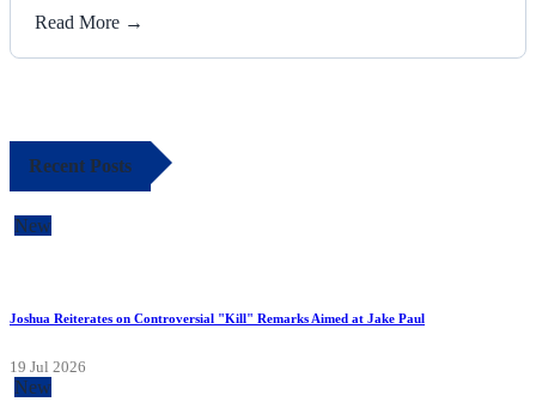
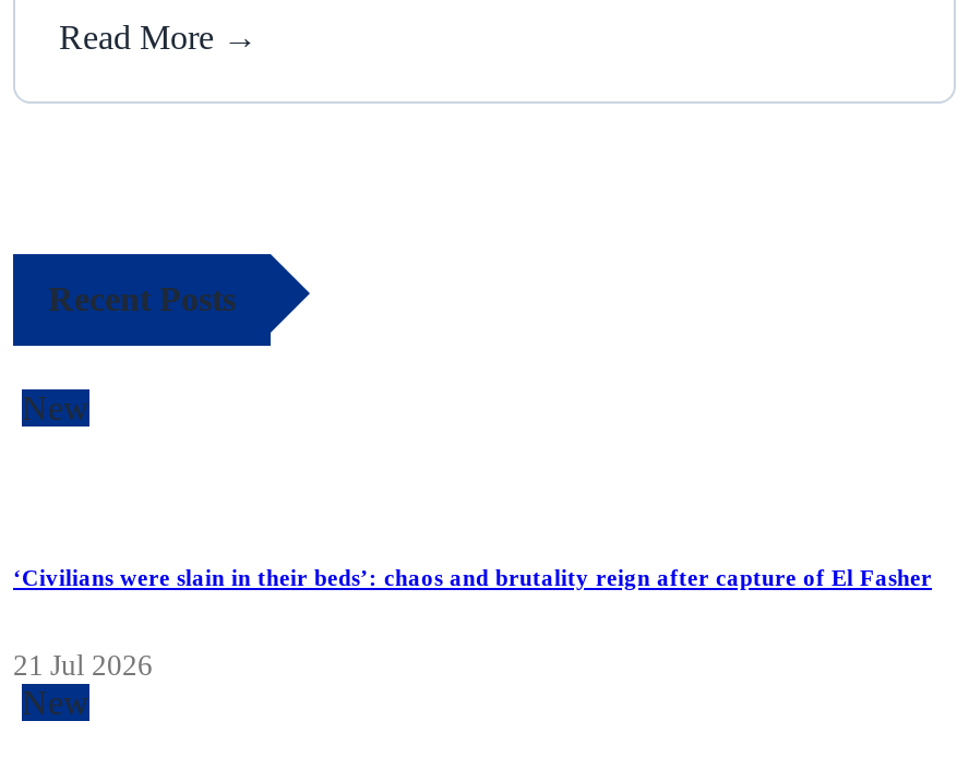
[10,311,425,326] Joshua Reiterates on Controversial "Kill" Remarks Aimed at Jake Paul -> [13,565,932,591] ‘Civilians were slain in their beds’: chaos and brutality reign after capture of El Fasher
[10,358,86,376] 19 Jul 2026 -> [13,649,153,682] 21 Jul 2026

